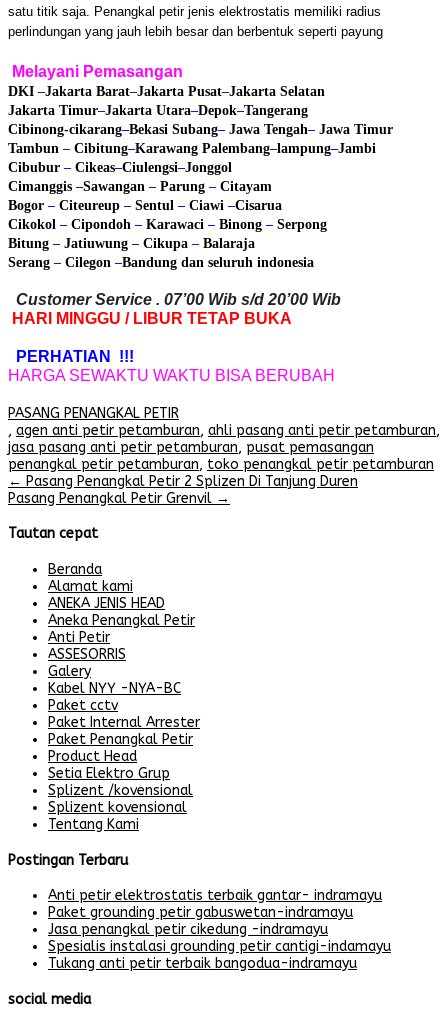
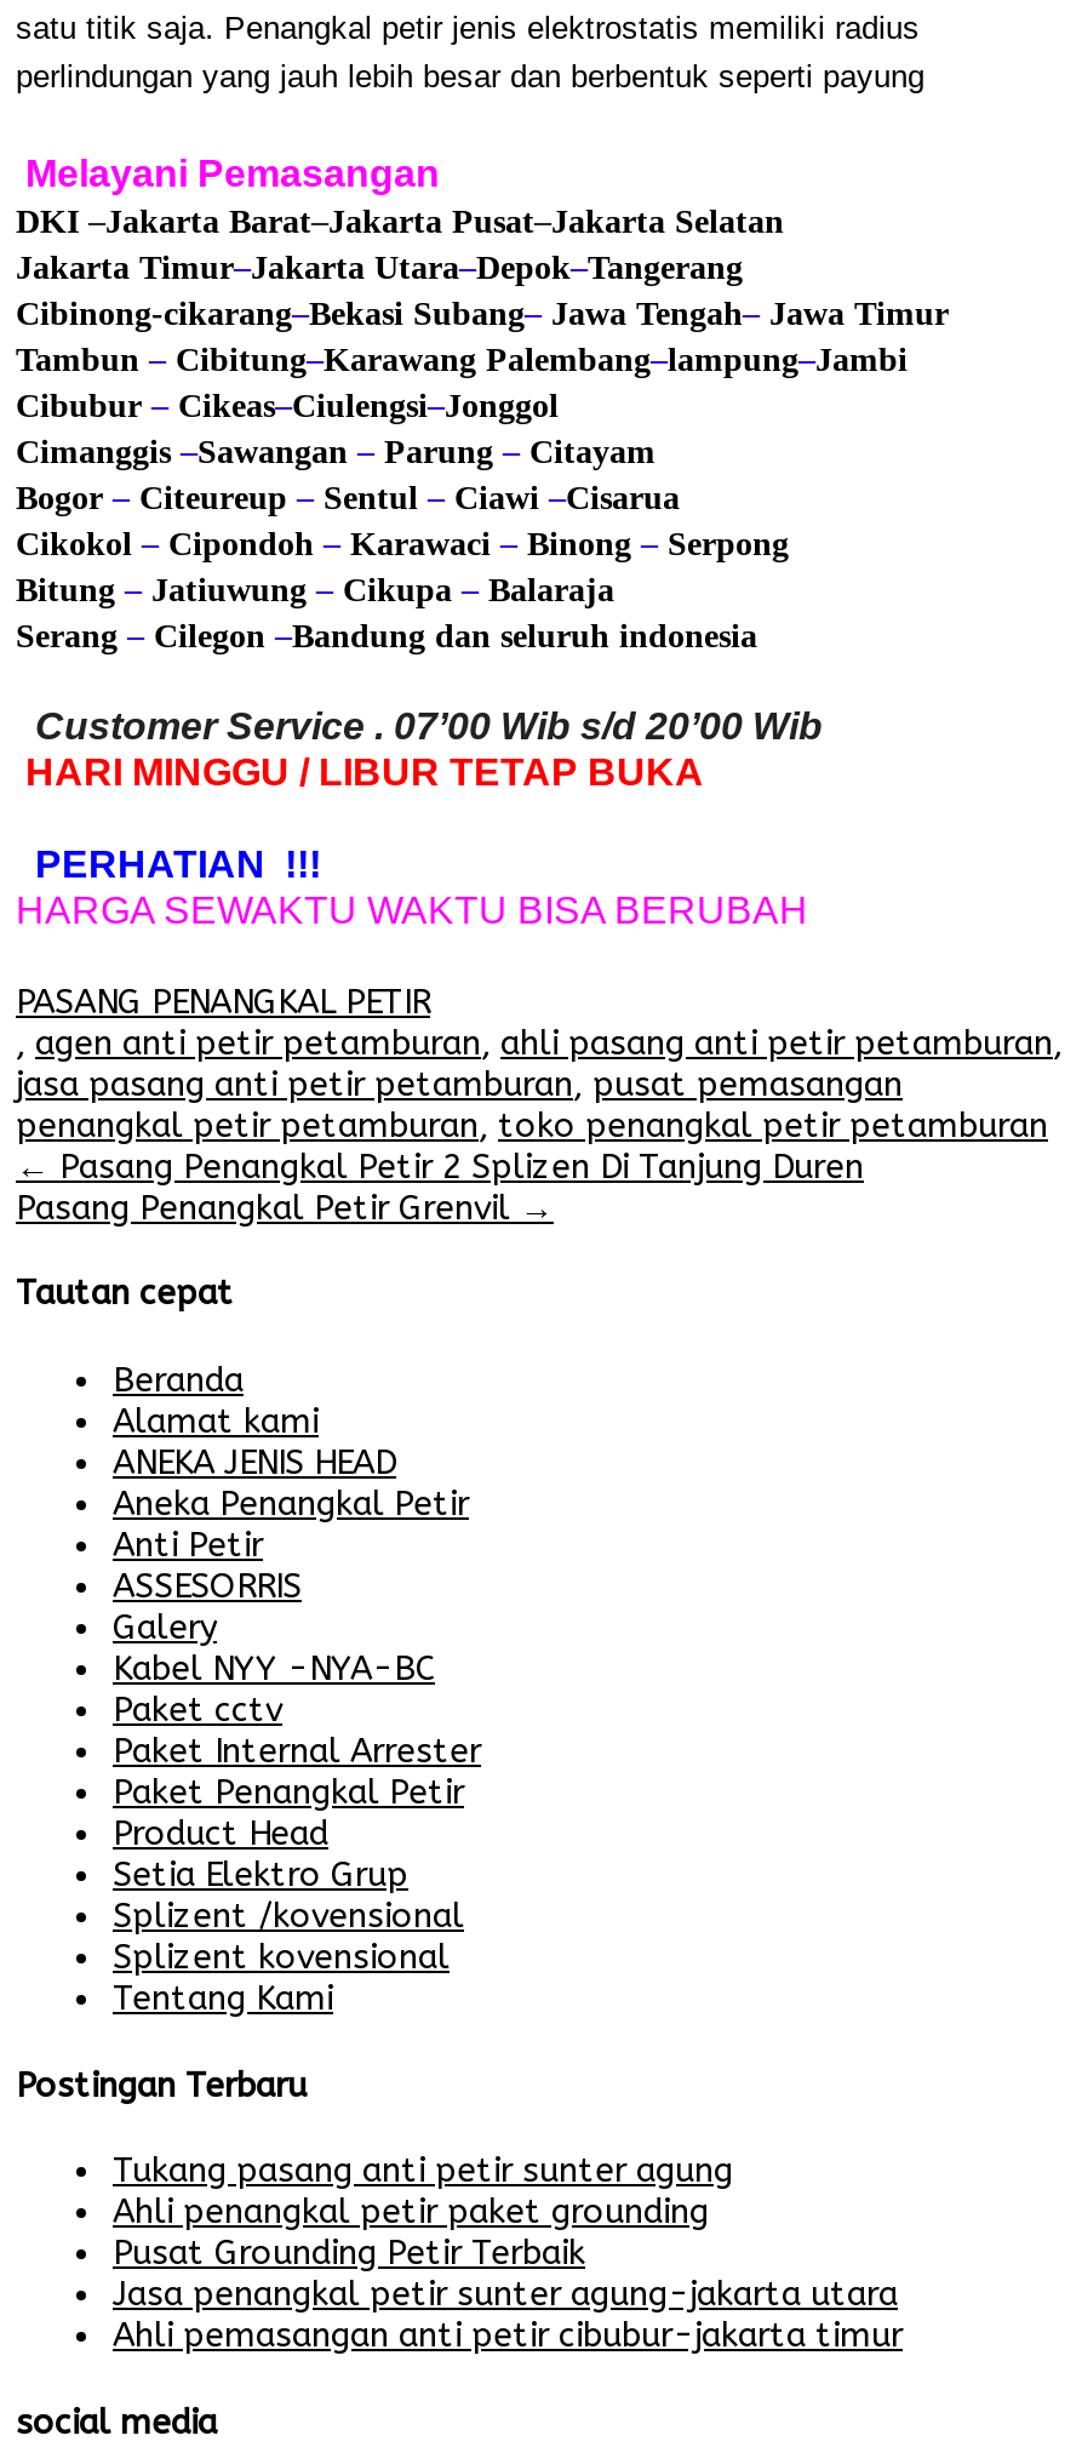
[48,887,391,972] Anti petir elektrostatis terbaik gantar- indramayu | Paket grounding petir gabuswetan-indramayu | Jasa penangkal petir cikedung -indramayu | Spesialis instalasi grounding petir cantigi-indamayu | Tukang anti petir terbaik bangodua-indramayu -> [113,2150,903,2356] Tukang pasang anti petir sunter agung | Ahli penangkal petir paket grounding | Pusat Grounding Petir Terbaik | Jasa penangkal petir sunter agung-jakarta utara | Ahli pemasangan anti petir cibubur-jakarta timur

